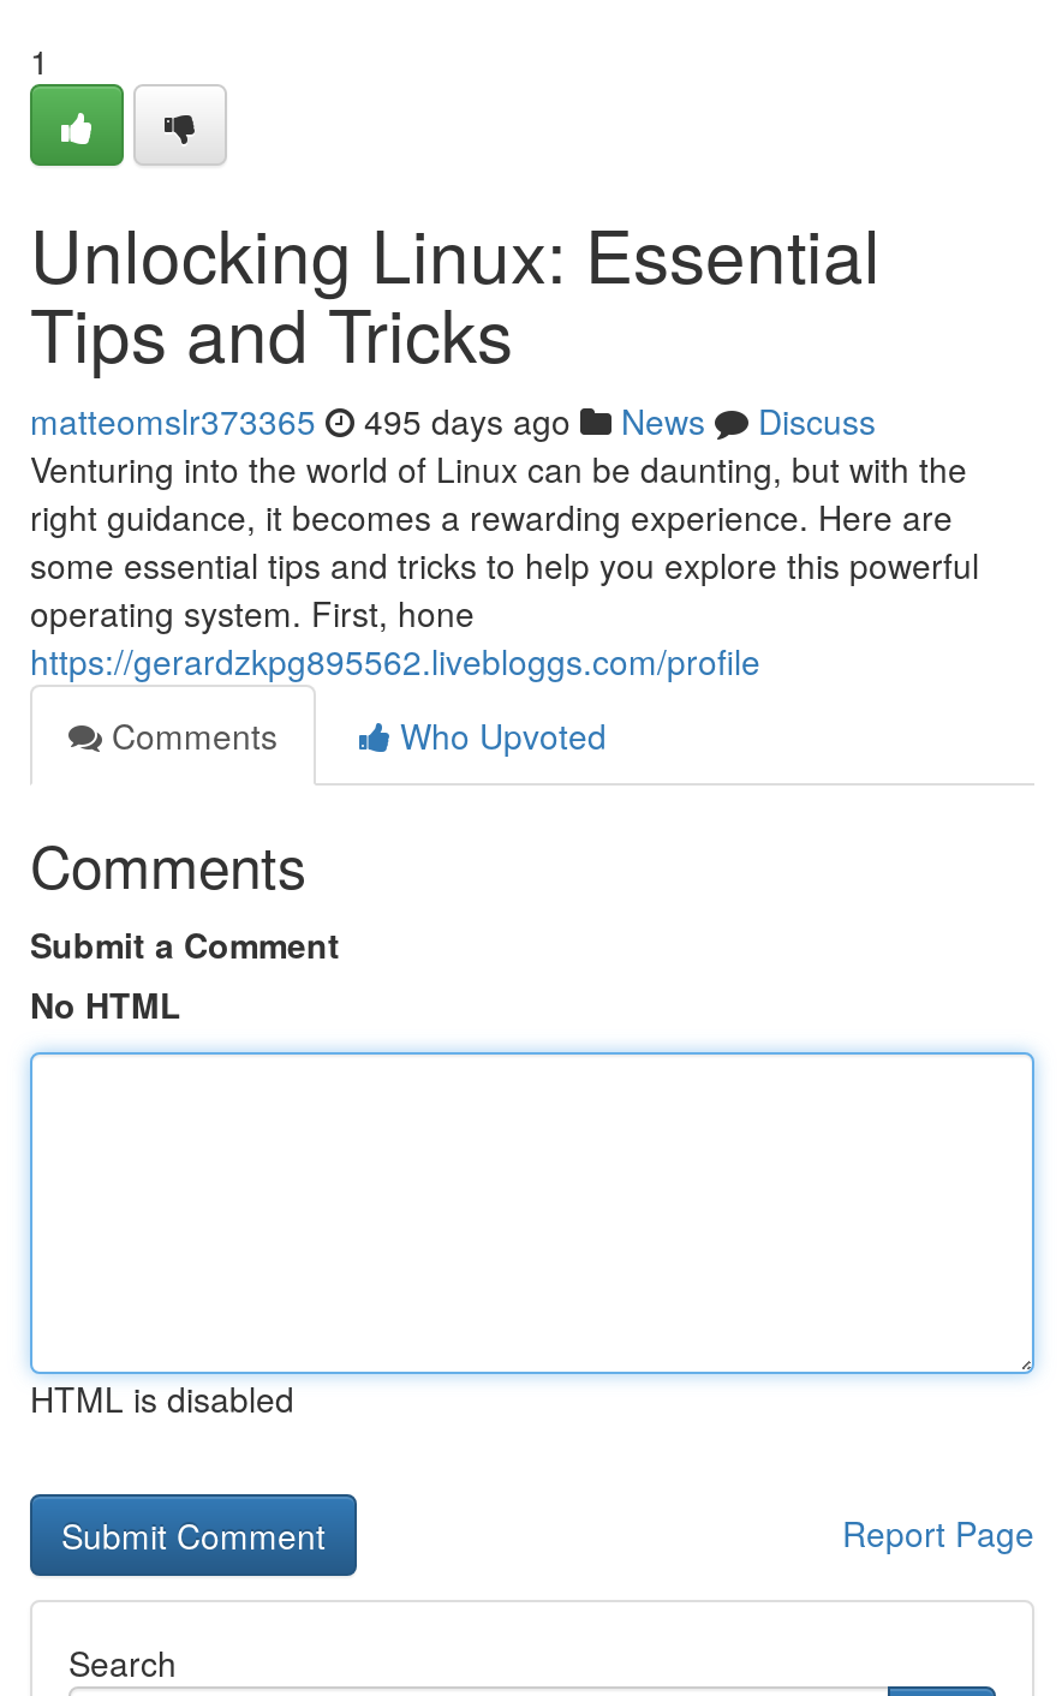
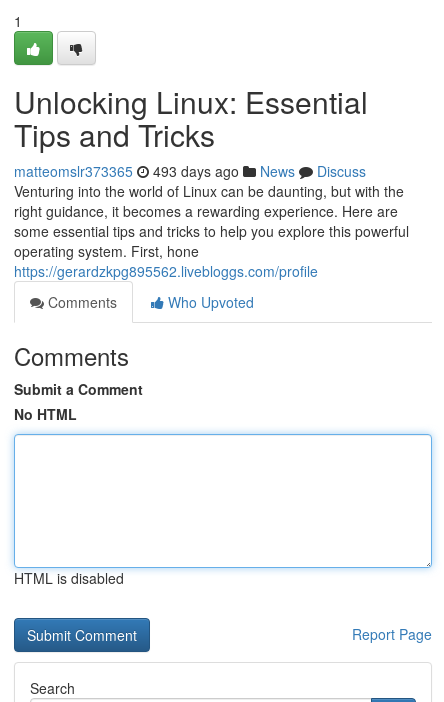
[30,396,876,444] matteomslr373365 495 days ago News Discuss -> [14,161,366,181] matteomslr373365 493 days ago News Discuss

